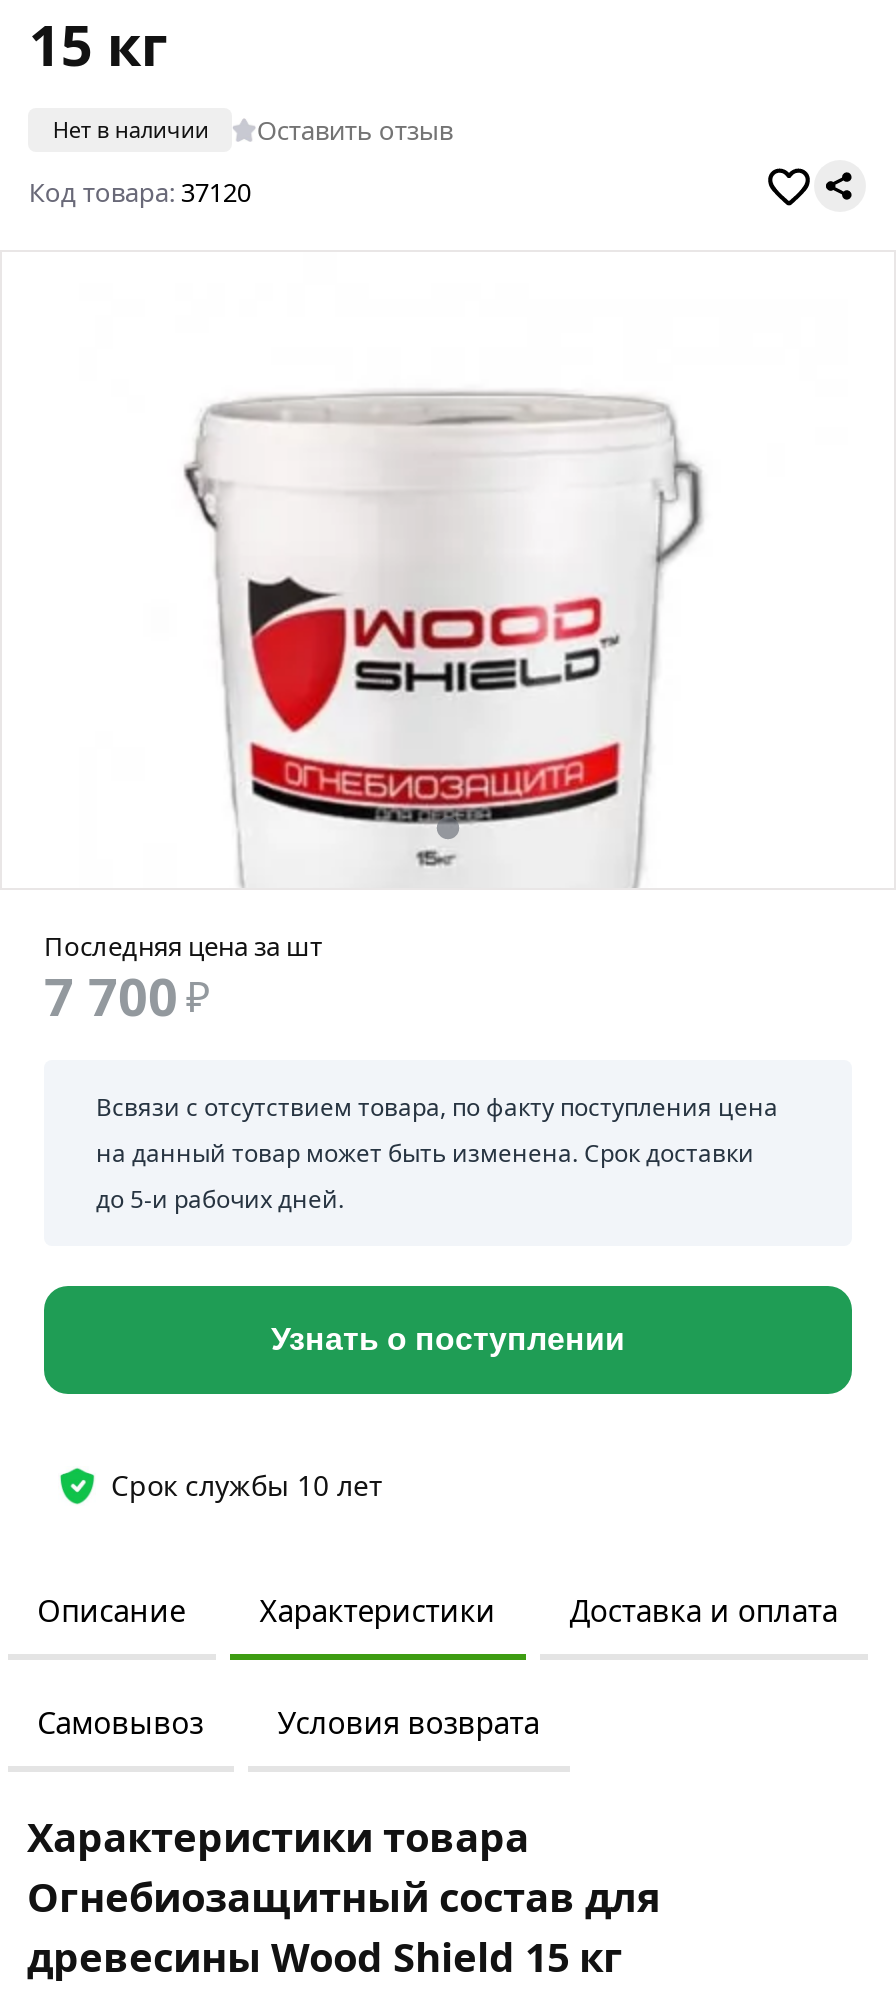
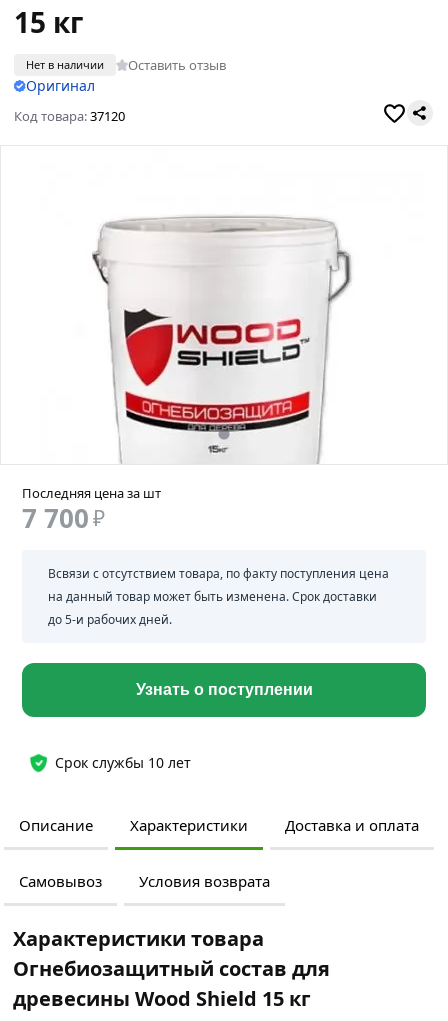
none -> [26,76,95,95] Оригинал

